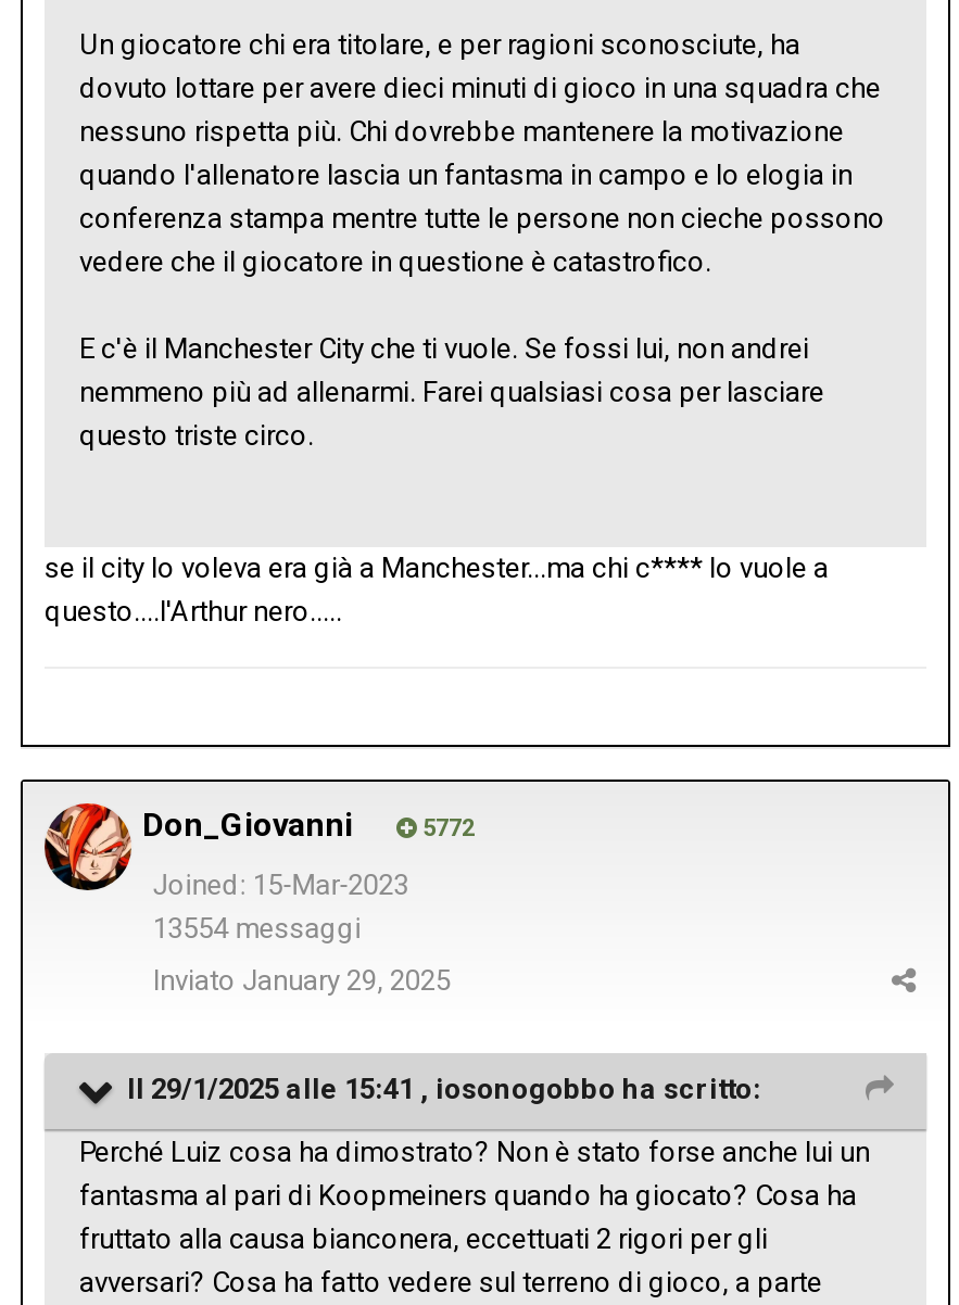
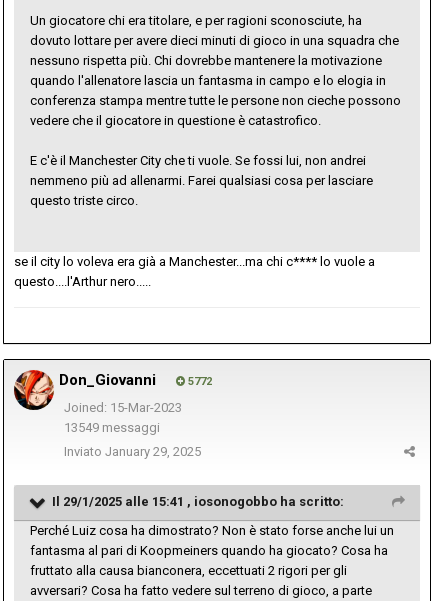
[153,912,361,945] 13554 messaggi -> [64,420,160,435] 13549 messaggi

